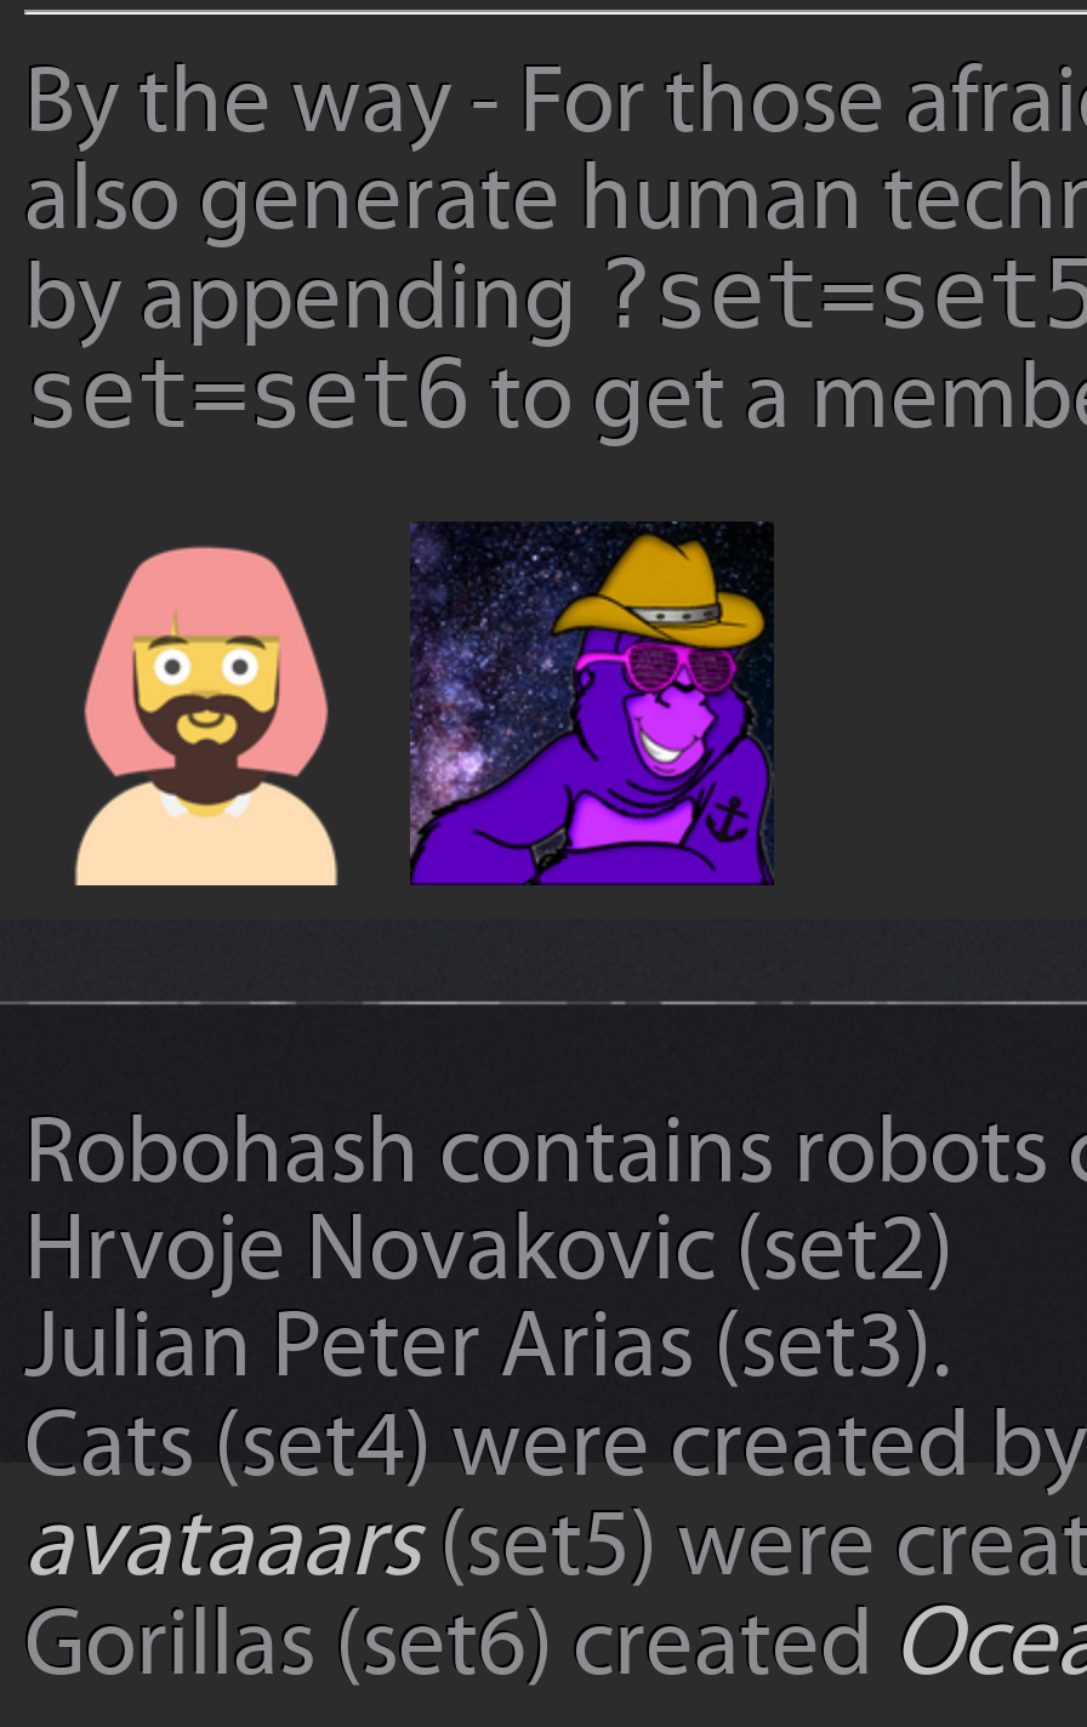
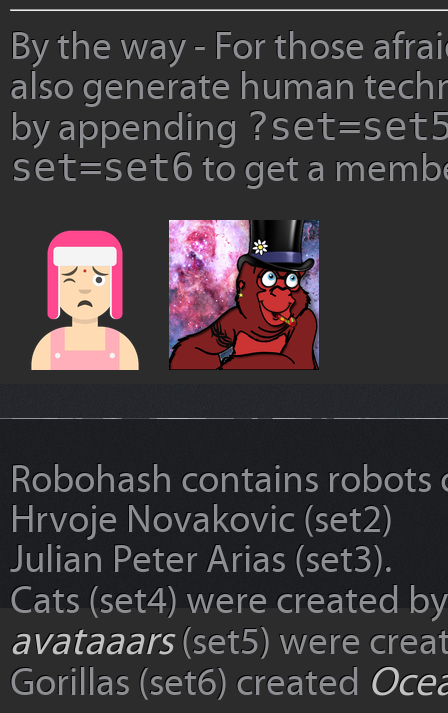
[410,521,774,885] [image] -> [168,219,320,370] [image]
[82,546,330,885] [image] -> [35,230,135,370] [image]

